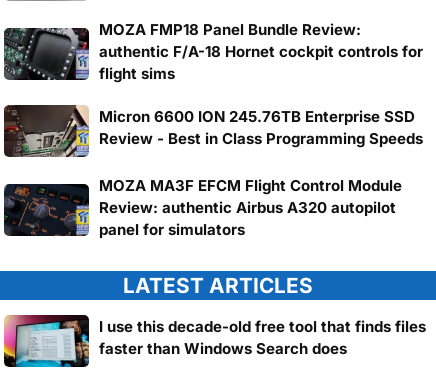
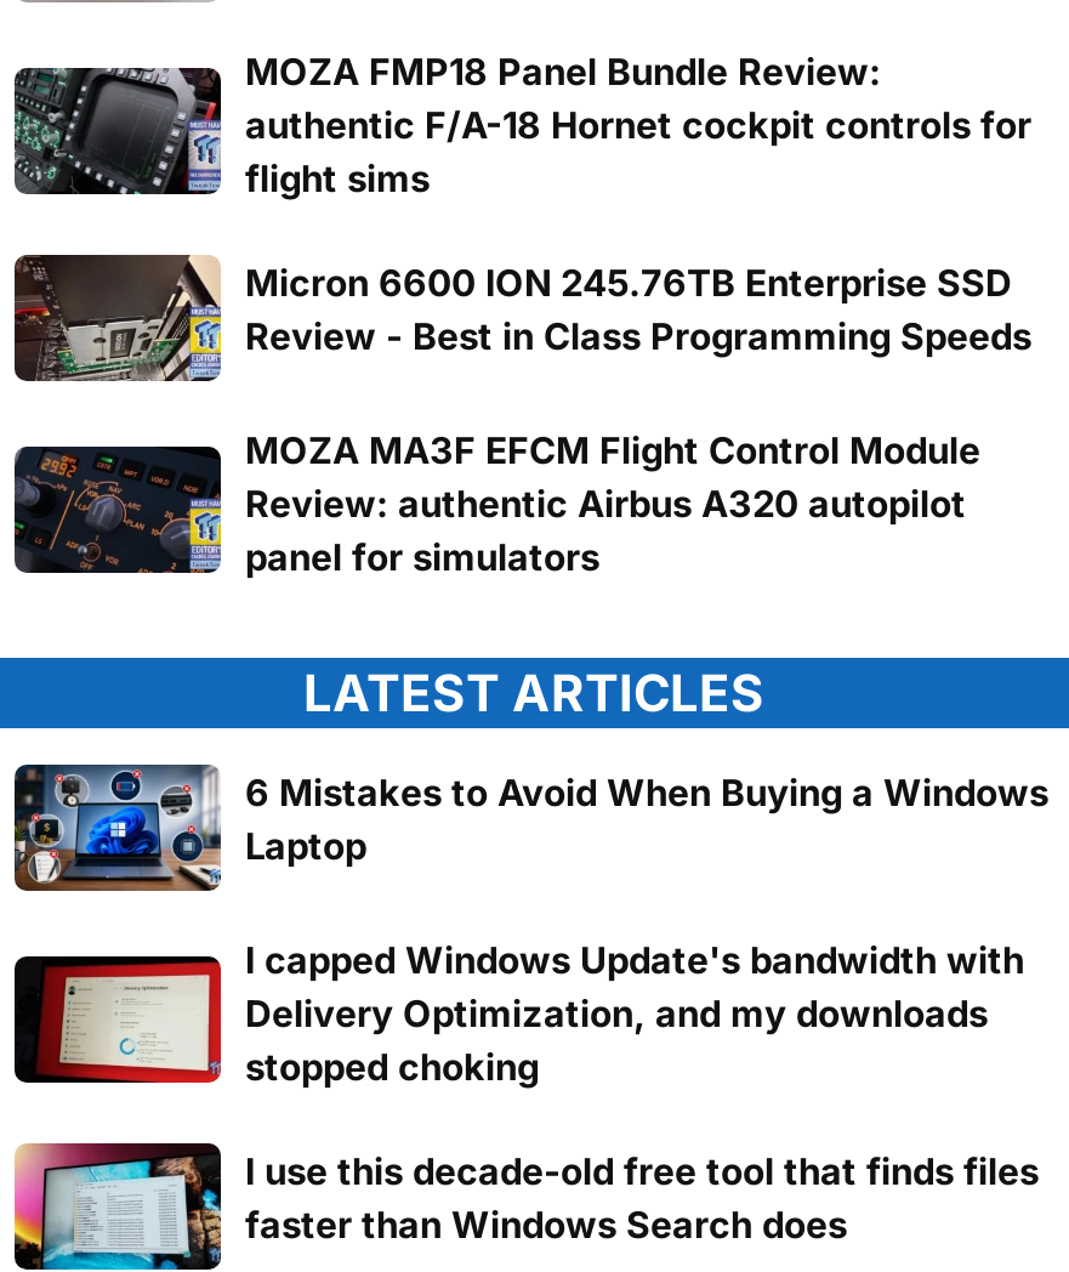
none -> [12,765,1048,1089] [image] | 6 Mistakes to Avoid When Buying a Windows | Laptop | I capped Windows Update's bandwidth with | Delivery Optimization, and my downloads | stopped choking
none -> [12,954,211,1085] [image]

